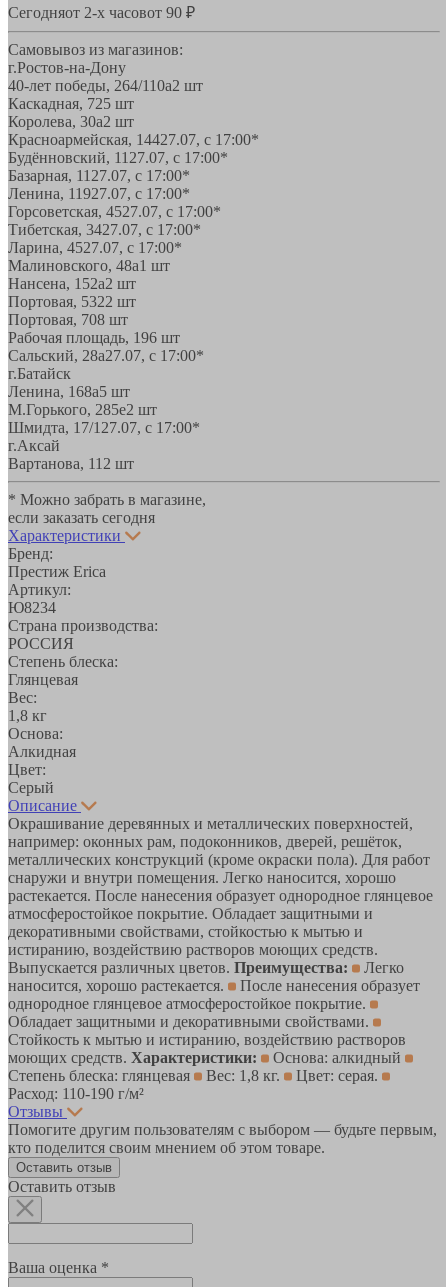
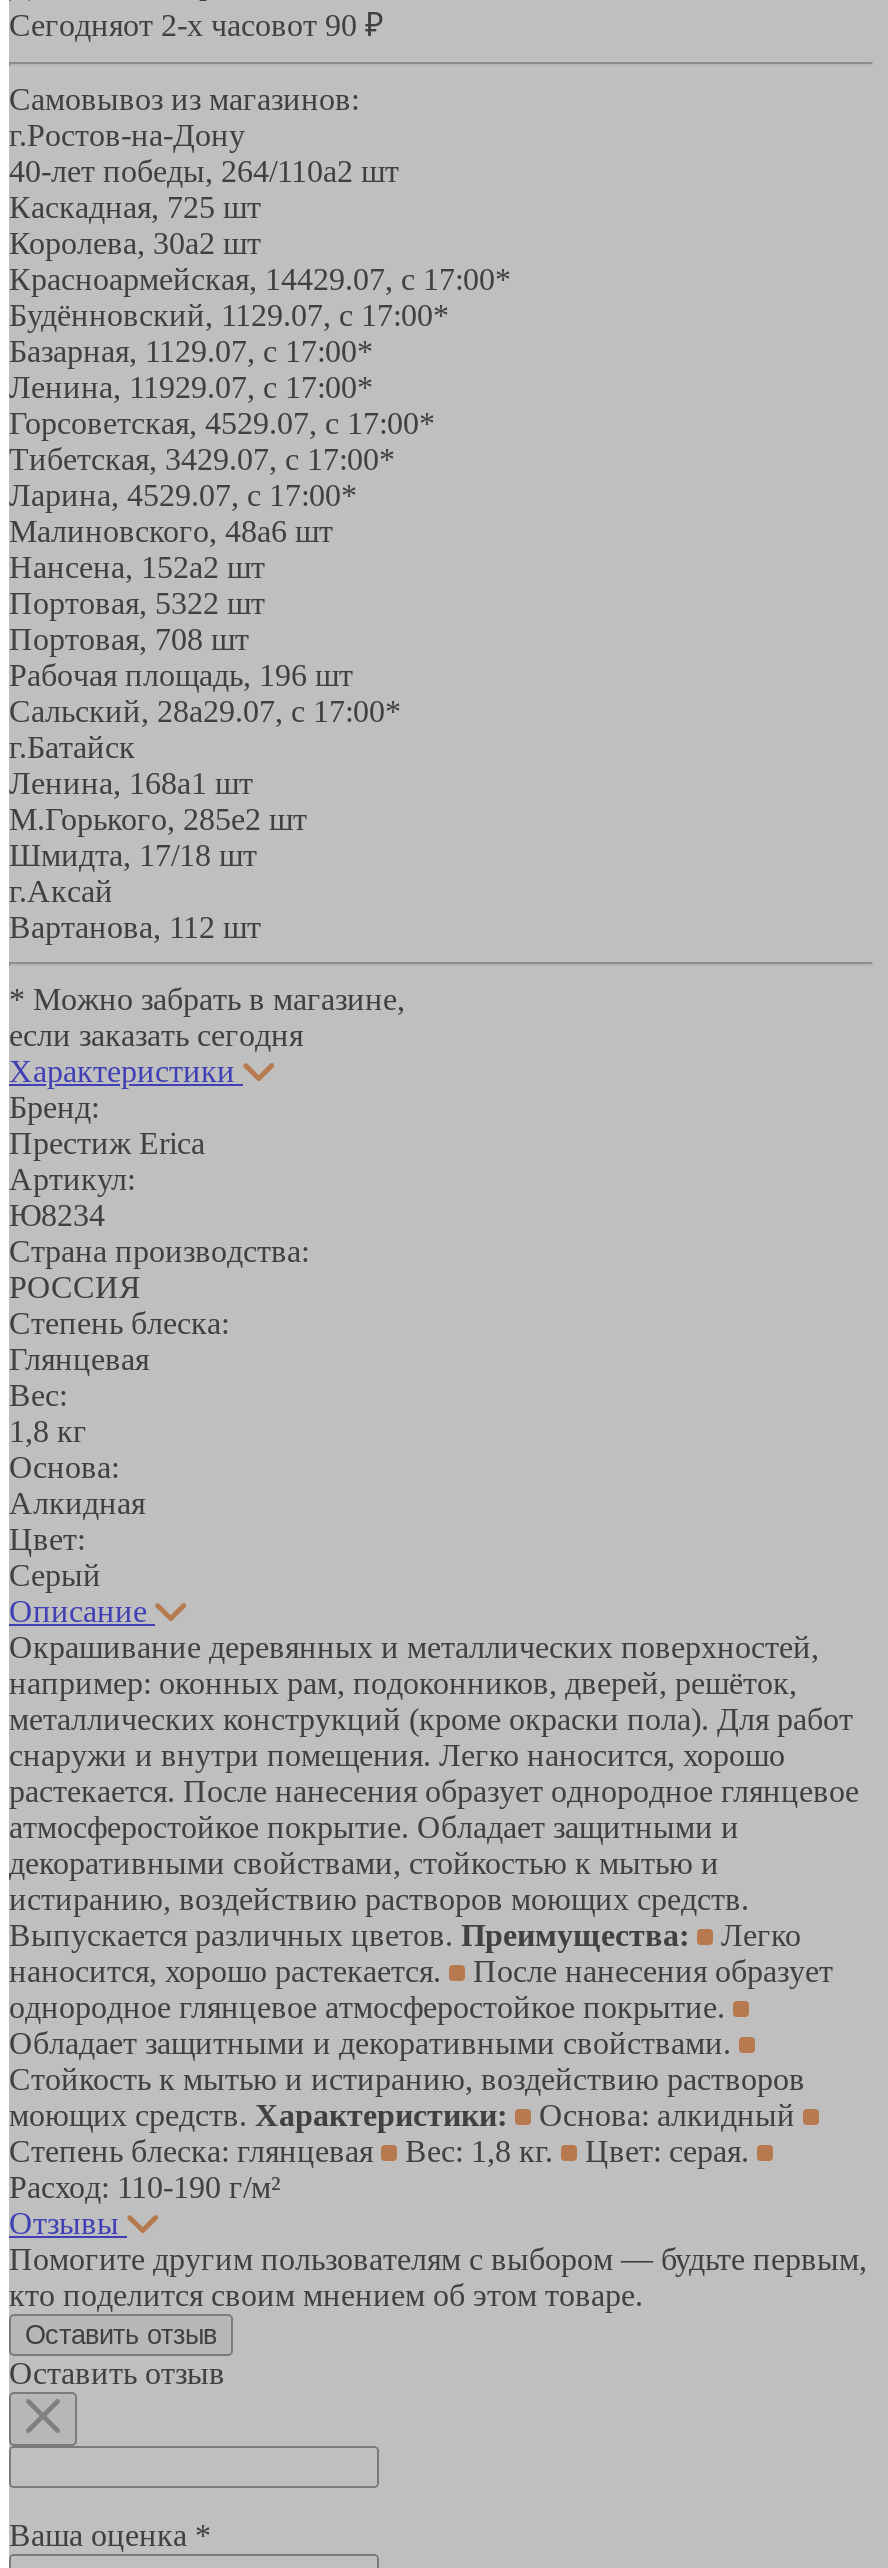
[8,131,259,148] Красноармейская, 14427.07, с 17:00* -> [9,261,511,295] Красноармейская, 14429.07, с 17:00*
[8,149,228,166] Будённовский, 11 27.07, с 17:00* -> [9,297,449,331] Будённовский, 11 29.07, с 17:00*
[8,167,190,184] Базарная, 11 27.07, с 17:00* -> [9,333,373,367] Базарная, 11 29.07, с 17:00*
[8,185,190,202] Ленина, 11927.07, с 17:00* -> [9,369,373,403] Ленина, 11929.07, с 17:00*
[8,203,221,220] Горсоветская, 4527.07, с 17:00* -> [9,405,435,439] Горсоветская, 4529.07, с 17:00*
[8,221,201,238] Тибетская, 3427.07, с 17:00* -> [9,441,395,475] Тибетская, 3429.07, с 17:00*
[8,239,182,256] Ларина, 4527.07, с 17:00* -> [9,477,357,511] Ларина, 4529.07, с 17:00*
[8,257,170,274] Малиновского, 48а1 шт -> [9,513,333,547] Малиновского, 48а6 шт
[8,347,204,364] Сальский, 28a27.07, с 17:00* -> [9,693,401,727] Сальский, 28a29.07, с 17:00*
[8,383,130,400] Ленина, 168а5 шт -> [9,765,253,799] Ленина, 168а1 шт
[8,419,200,436] Шмидта, 17/1 27.07, с 17:00* -> [9,837,257,871] Шмидта, 17/1 8 шт

